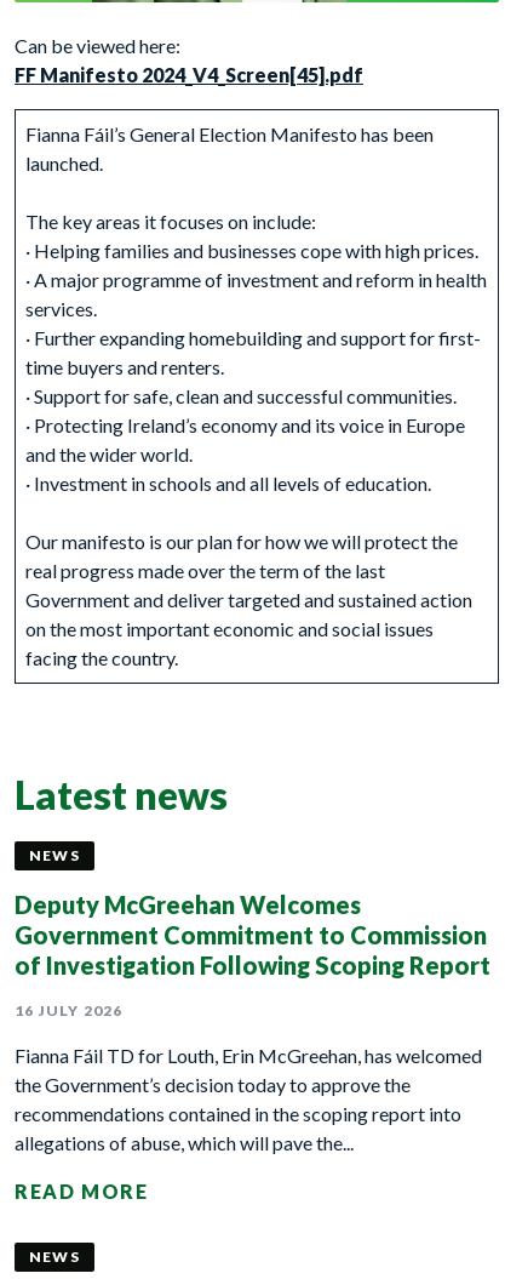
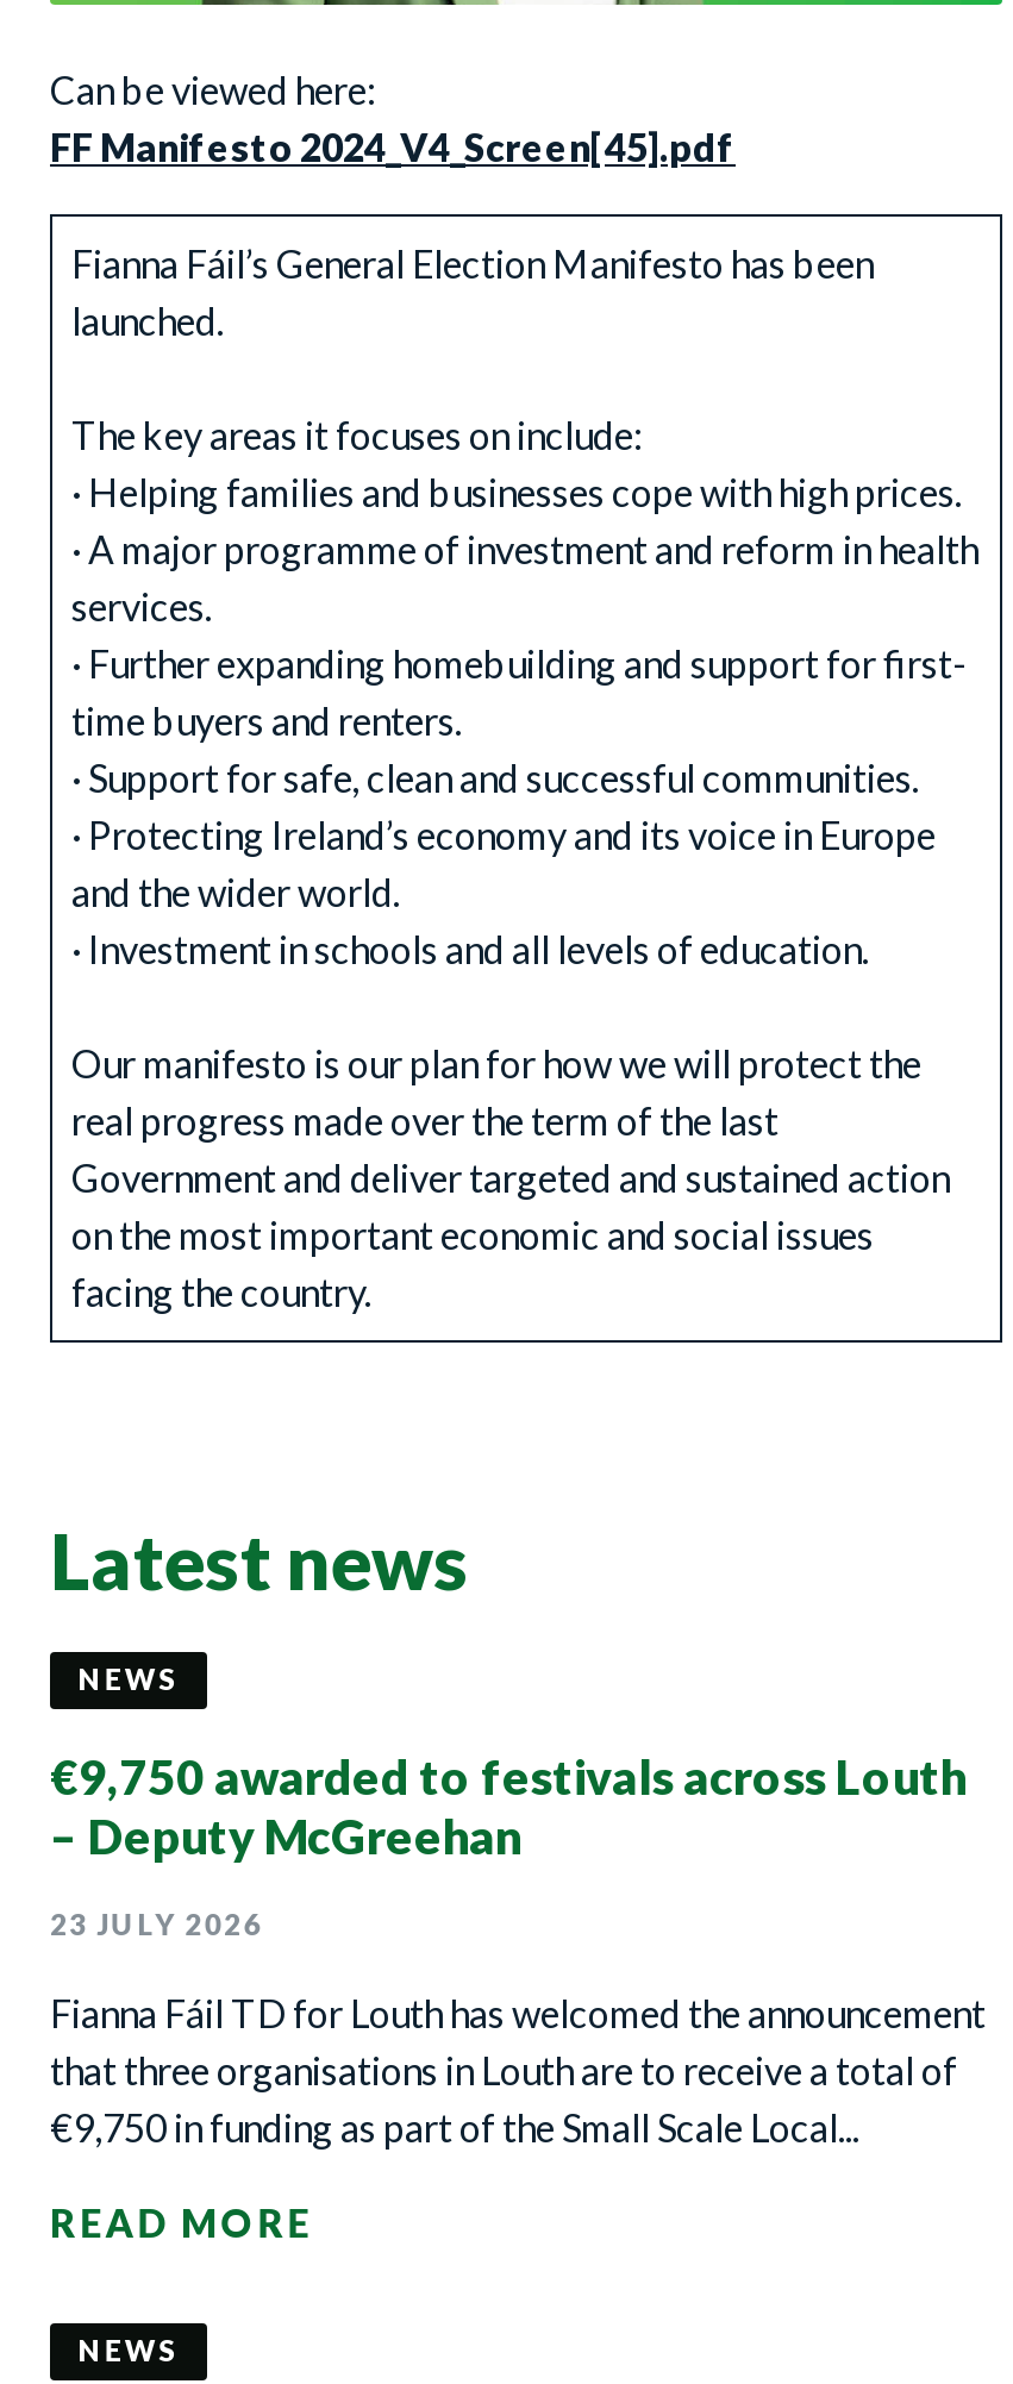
[15,890,490,980] Deputy McGreehan Welcomes | Government Commitment to Commission | of Investigation Following Scoping Report -> [50,1747,967,1864] €9,750 awarded to festivals across Louth | – Deputy McGreehan
[15,1001,123,1020] 16 JULY 2026 -> [50,1907,263,1943] 23 JULY 2026
[15,1044,482,1154] Fianna Fáil TD for Louth, Erin McGreehan, has welcomed | the Government’s decision today to approve the | recommendations contained in the scoping report into | allegations of abuse, which will pave the... -> [50,1990,986,2150] Fianna Fáil TD for Louth has welcomed the announcement | that three organisations in Louth are to receive a total of | €9,750 in funding as part of the Small Scale Local...

